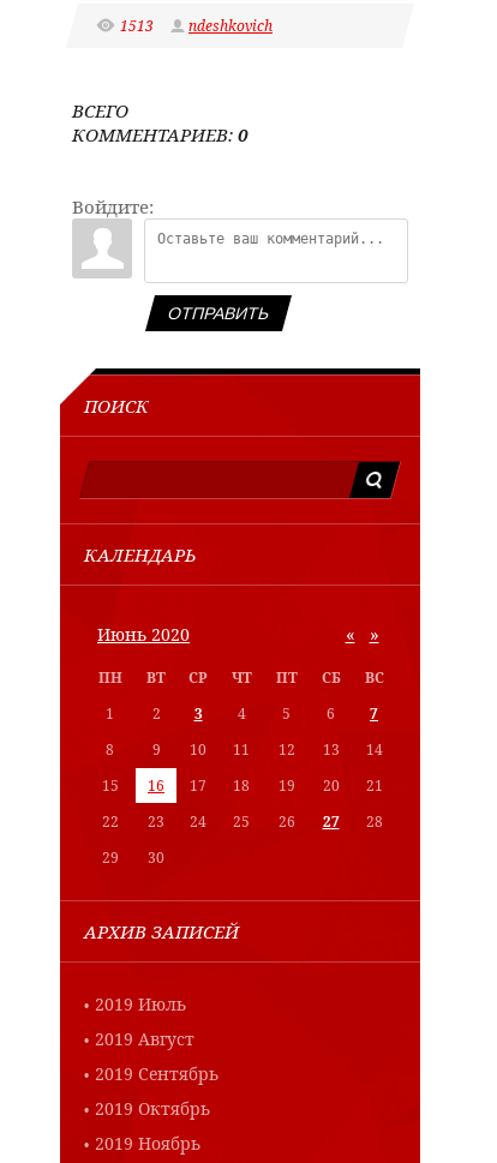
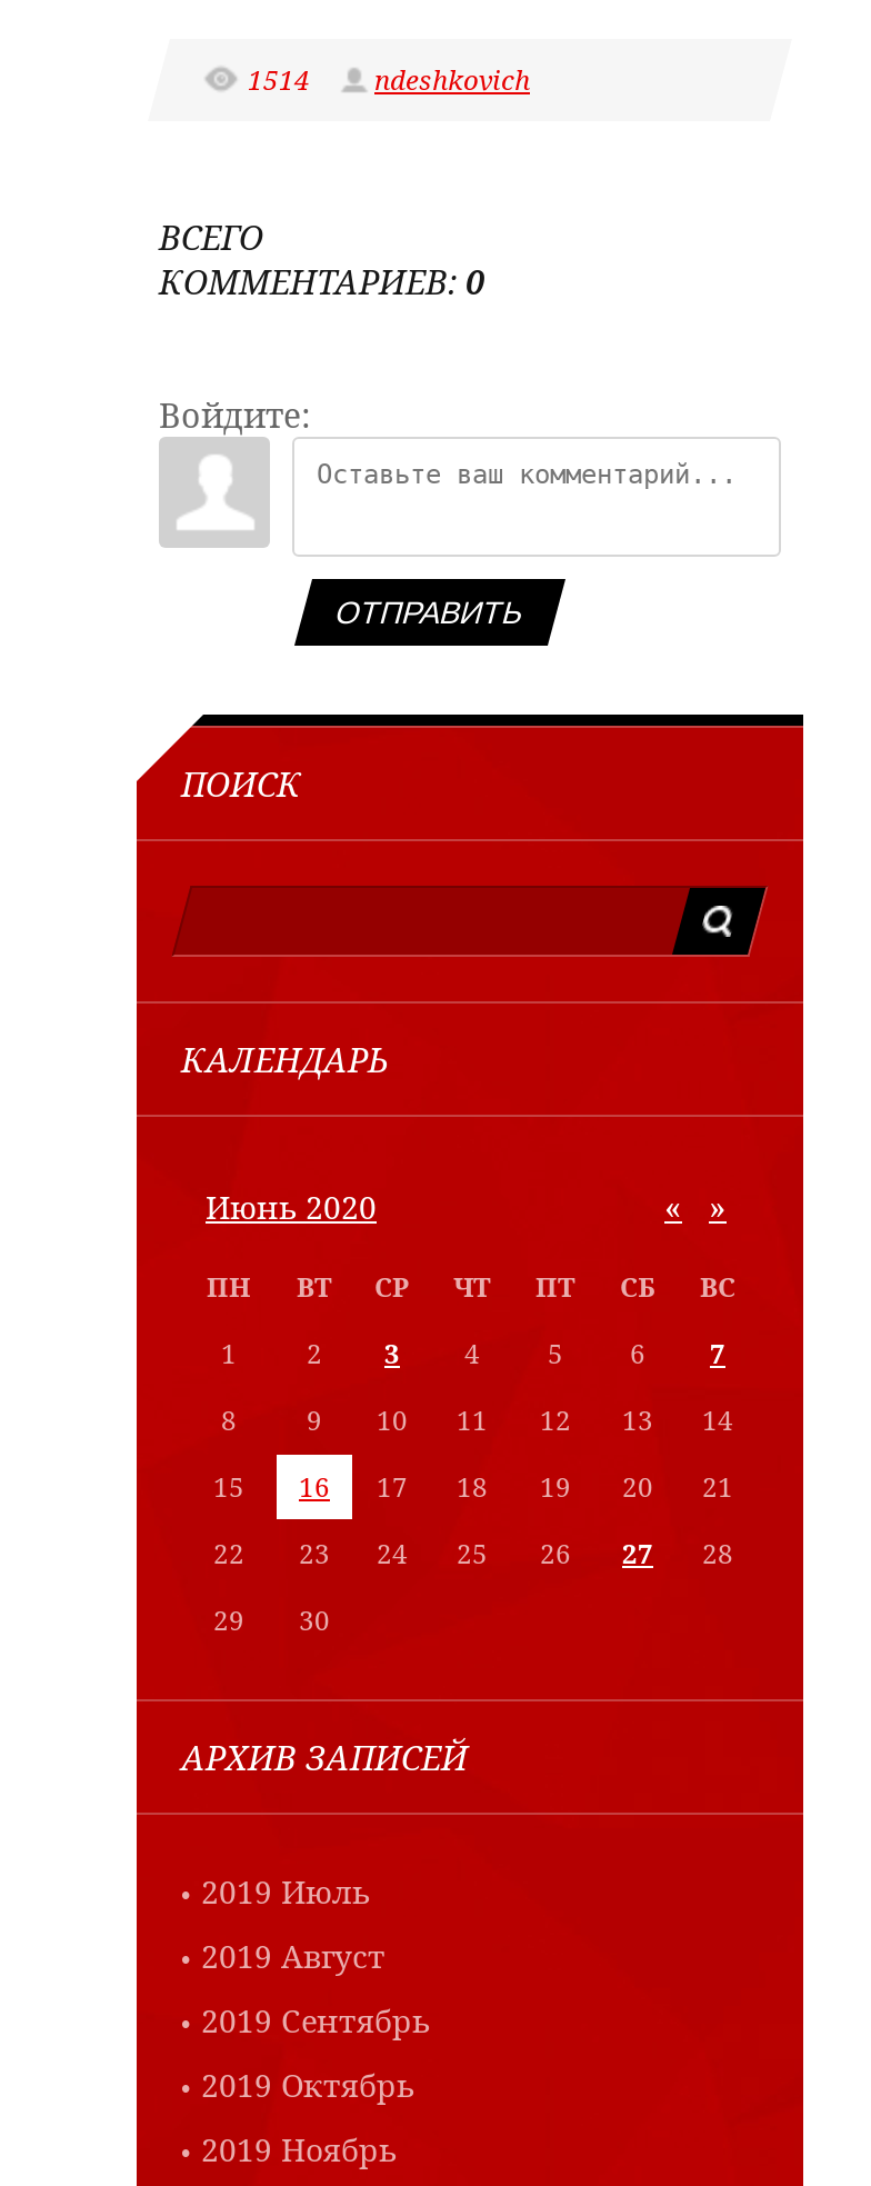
[120,16,273,36] 1513 ndeshkovich -> [248,61,530,99] 1514 ndeshkovich

